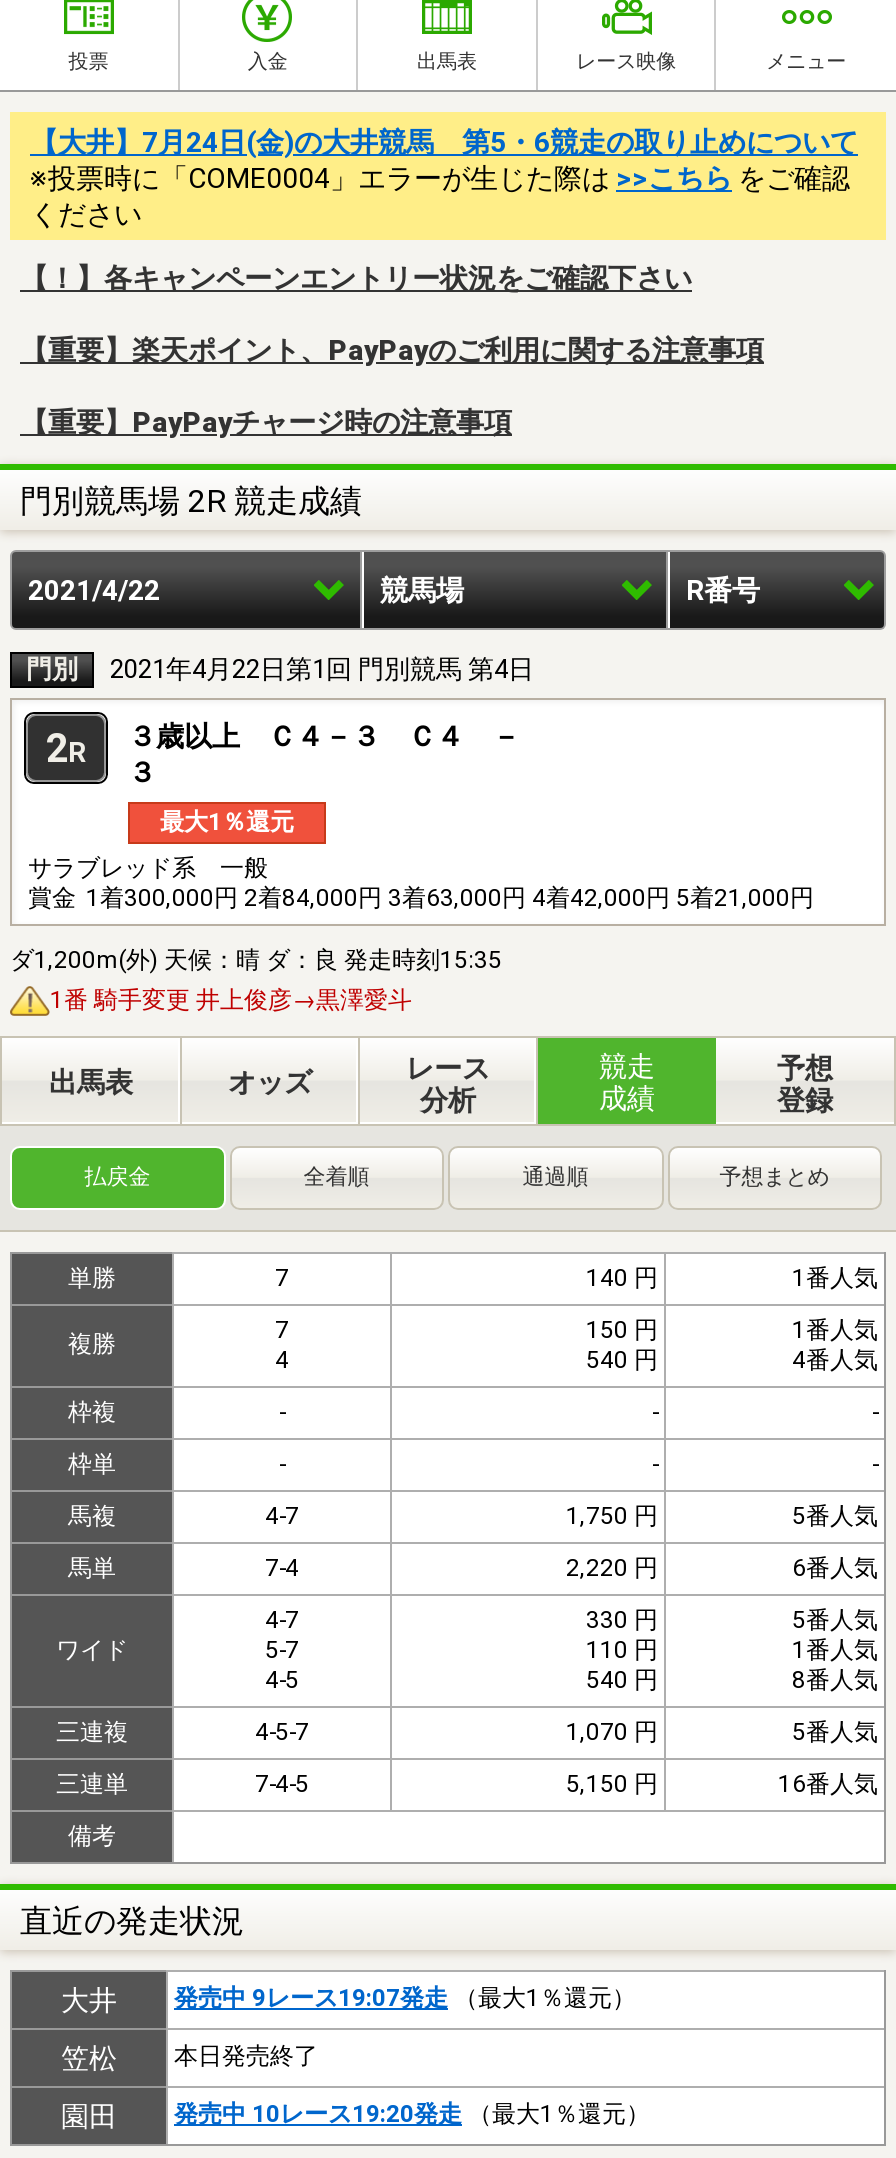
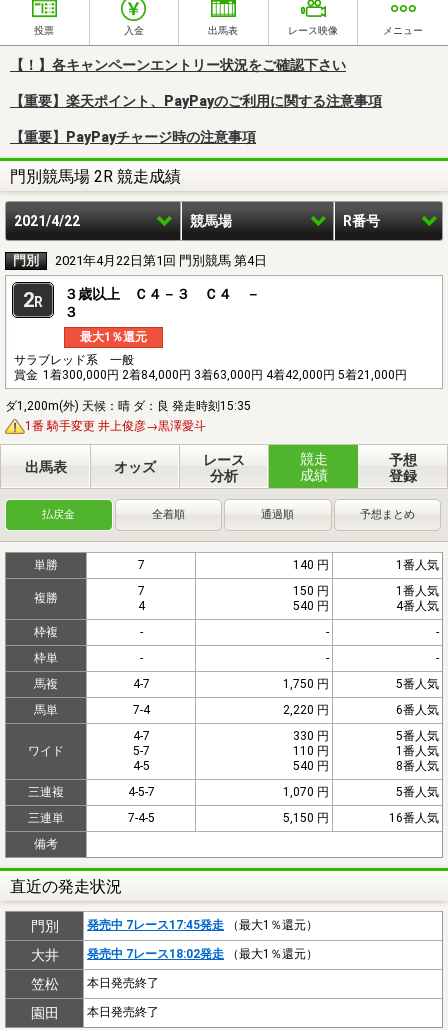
[30,126,858,230] 【大井】7月24日(金)の大井競馬 第5・6競走の取り止めについて | ※投票時に「COME0004」エラーが生じた際は>>こちらをご確認 | ください -> none
moved [10,262,878,1940] -> [5,57,439,896]: 【！】各キャンペーンエントリー状況をご確認下さい | 【重要】楽天ポイント、PayPayのご利用に関する注意事項 | 【重要】PayPayチャージ時の注意事項 | ... | 備考 | 直近の発走状況
none -> [30,918,318,934] 門別 | 発売中 7レース17:45発走（最大1％還元）
[174,1984,636,2012] 発売中 9レース19:07発走（最大1％還元） -> [87,947,318,961] 発売中 7レース18:02発走（最大1％還元）
[174,2100,650,2128] 発売中 10レース19:20発走（最大1％還元） -> [87,1005,159,1019] 本日発売終了

